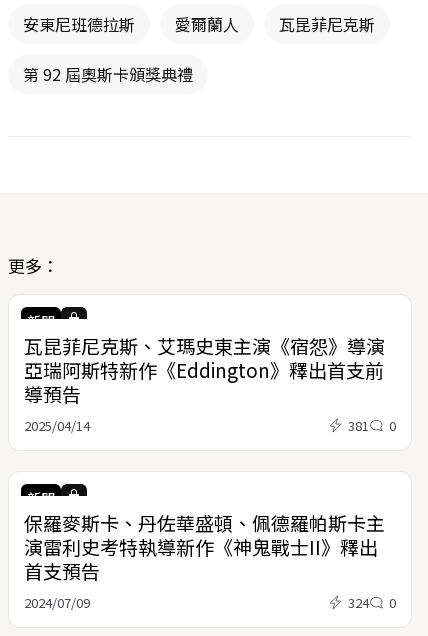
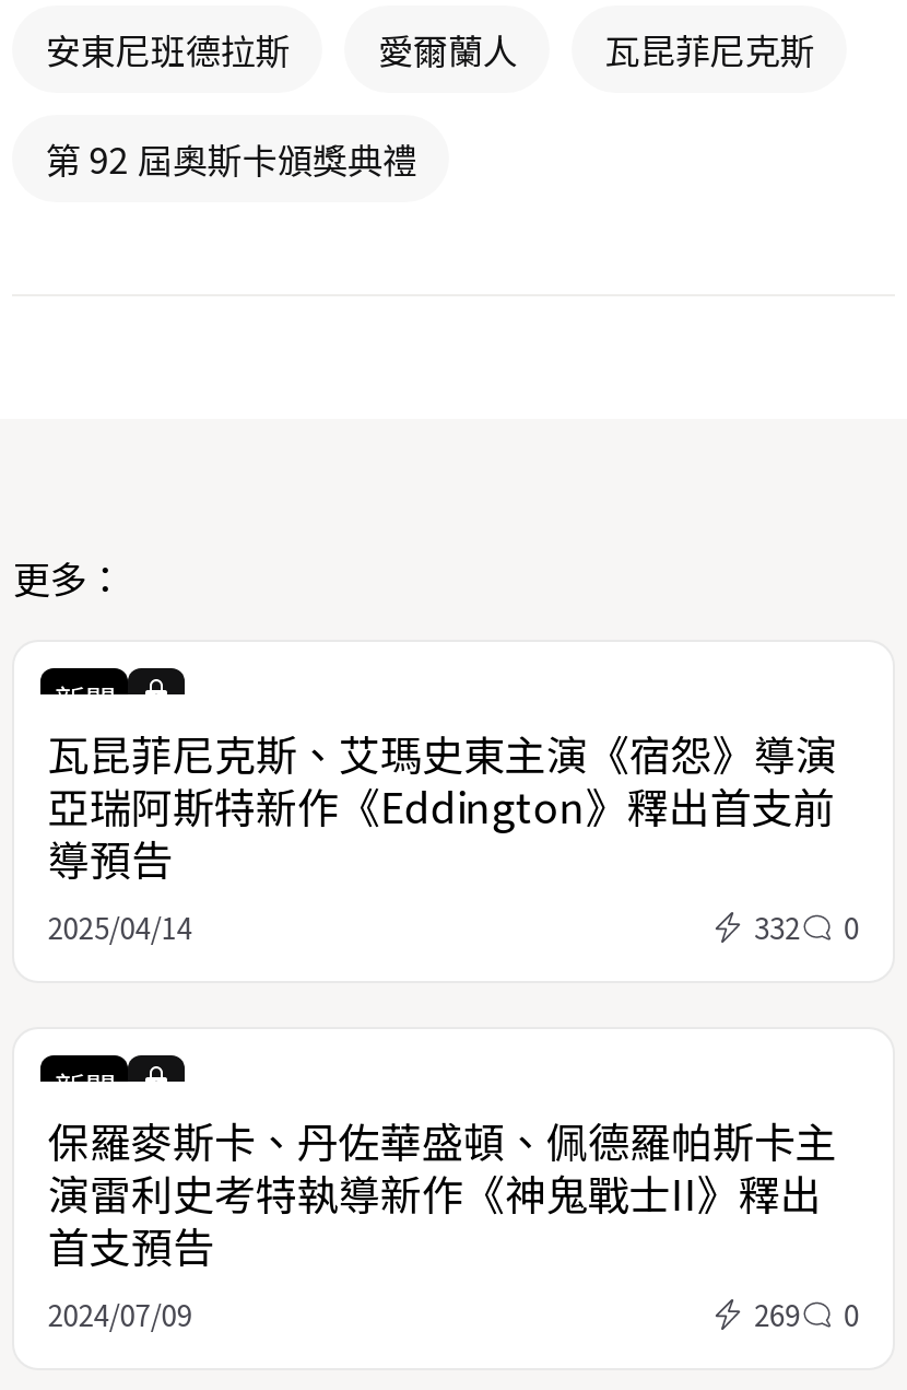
[348,416,396,435] 381 0 -> [754,906,859,947] 332 0
[348,593,396,612] 324 0 -> [754,1293,859,1334] 269 0

